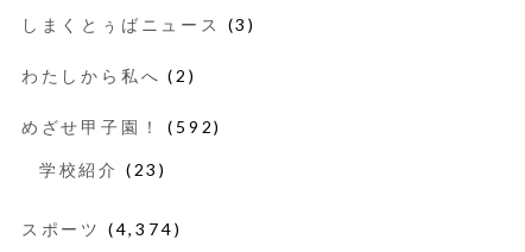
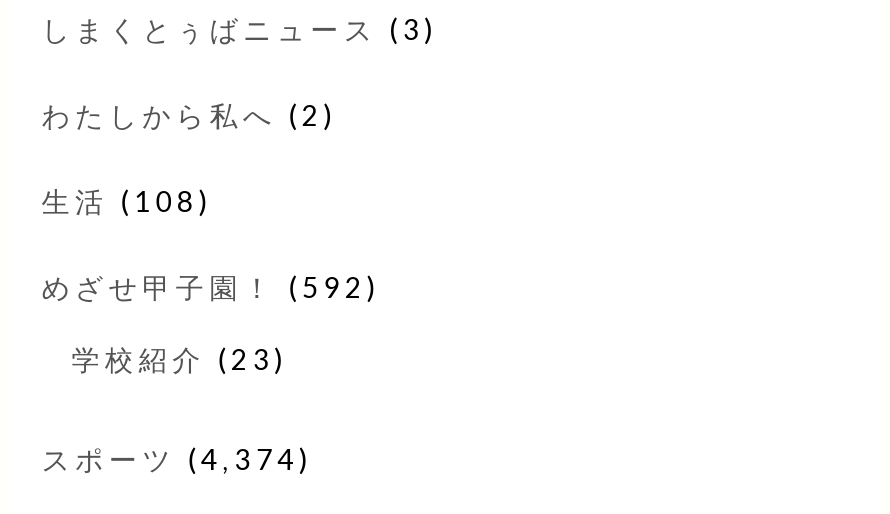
none -> [41,184,212,218] 生活(108)

